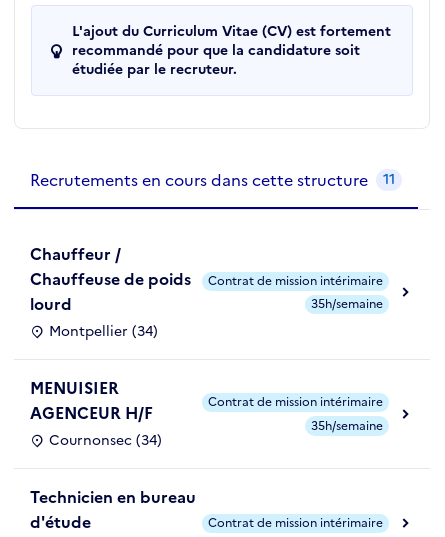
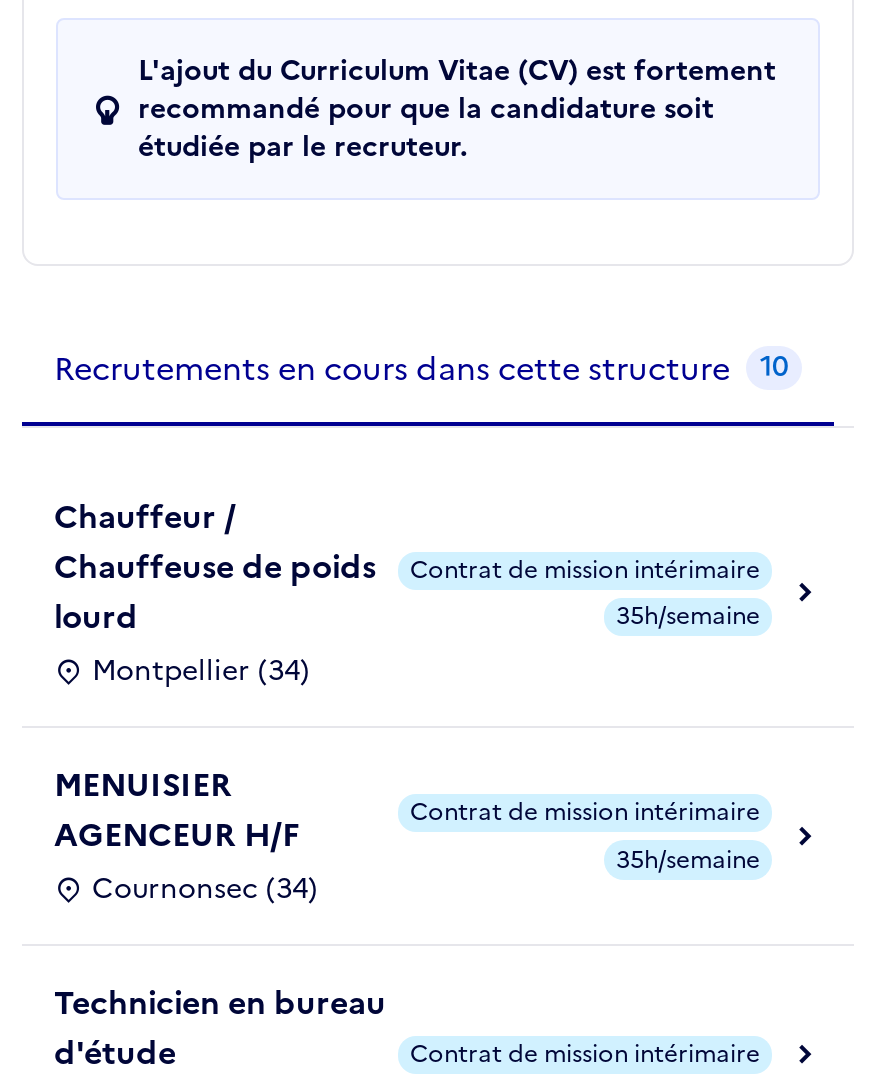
[383,169,395,190] 11 -> [760,346,788,388] 10

